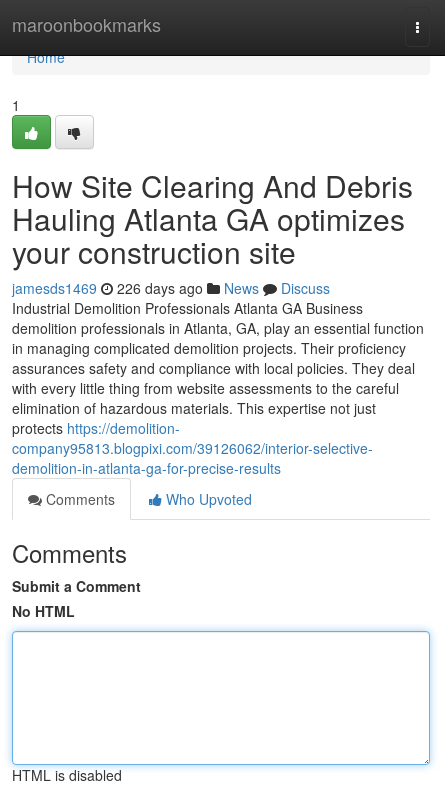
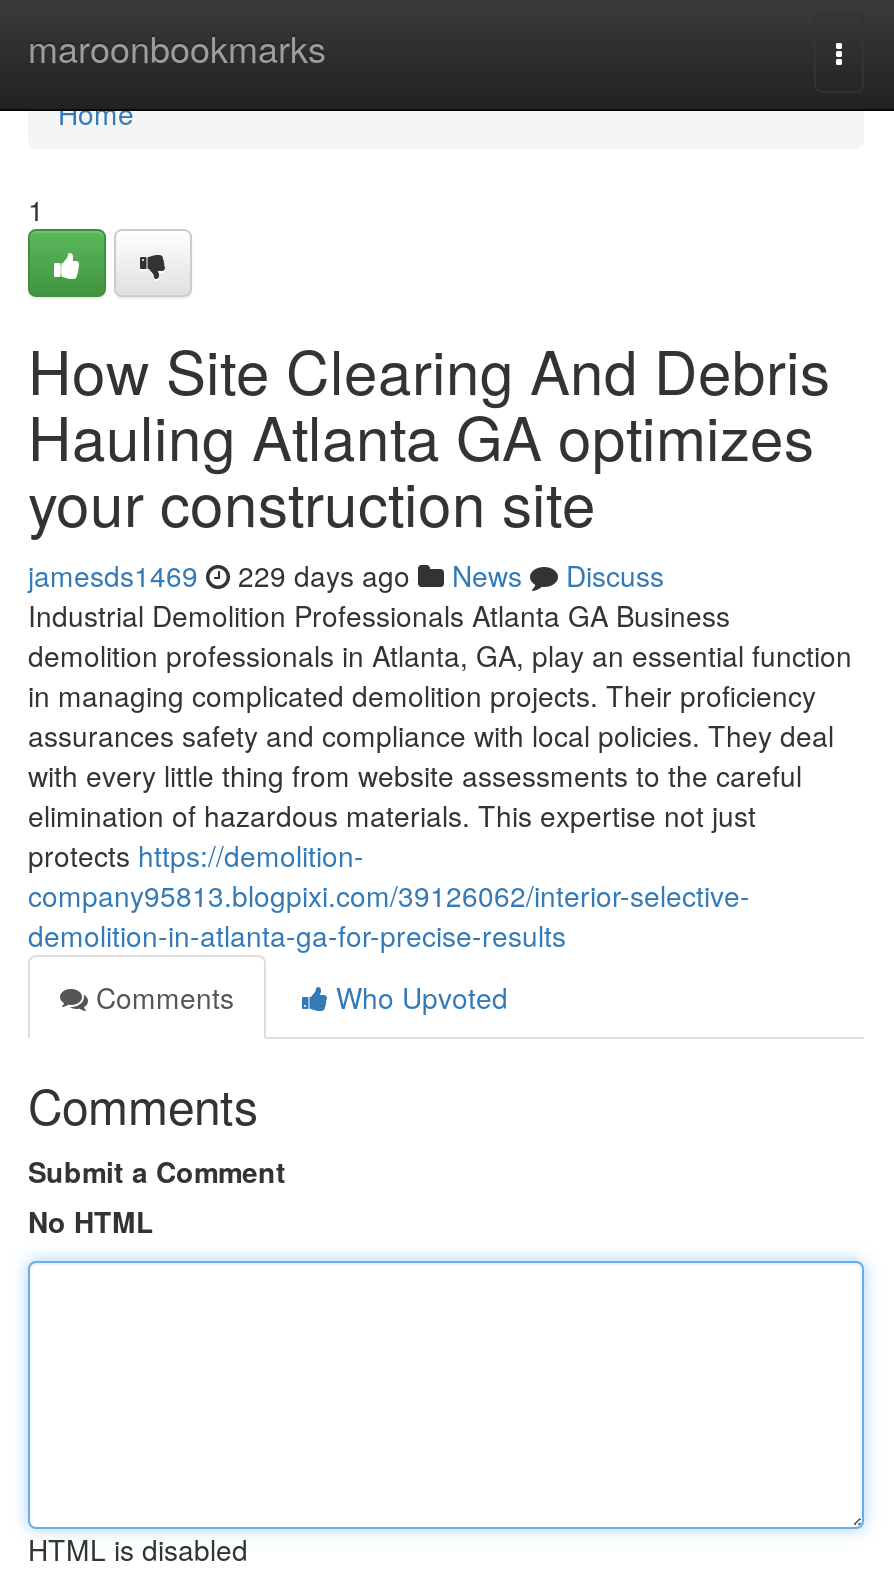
[12,278,330,298] jamesds1469 226 days ago News Discuss -> [28,555,664,595] jamesds1469 229 days ago News Discuss

